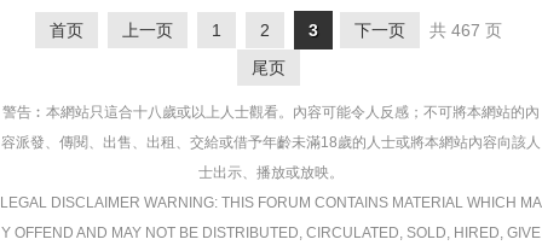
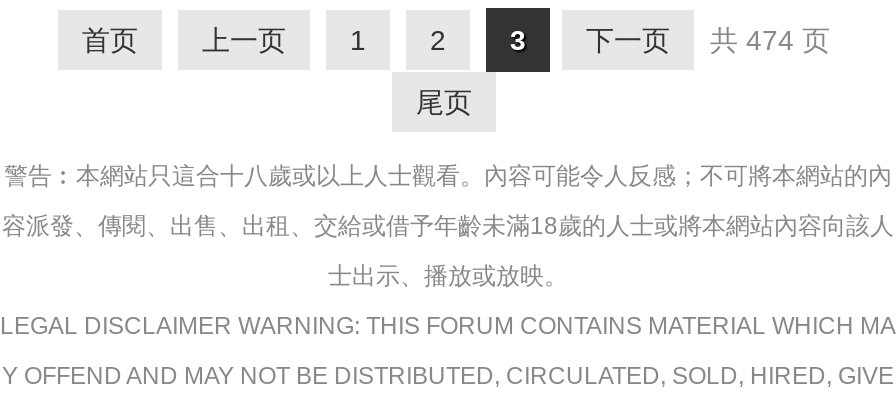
[50,21,507,40] 首页 上一页 1 2 3 下一页 共 467 页 -> [82,24,838,56] 首页 上一页 1 2 3 下一页 共 474 页

